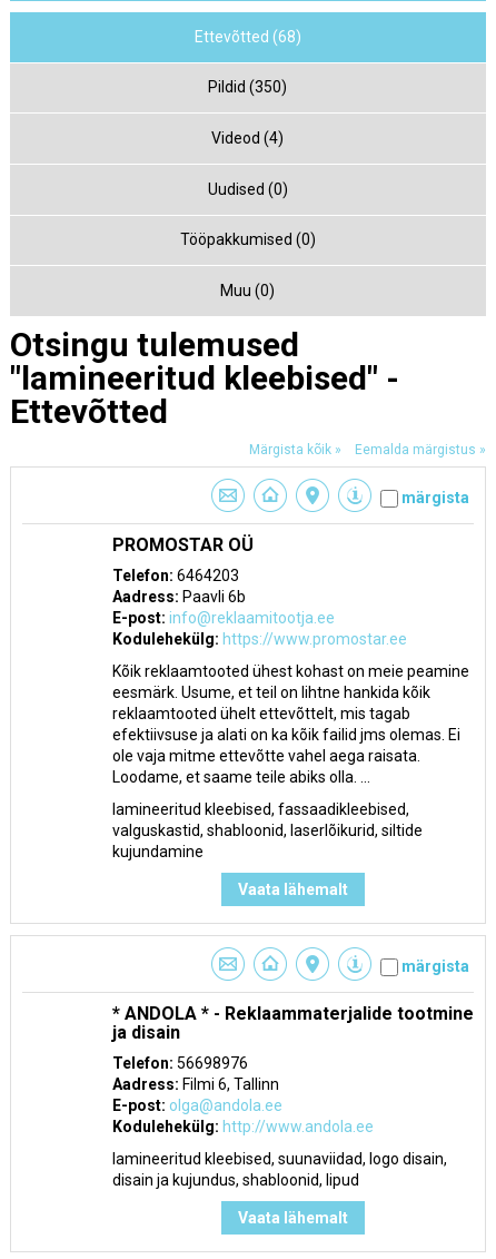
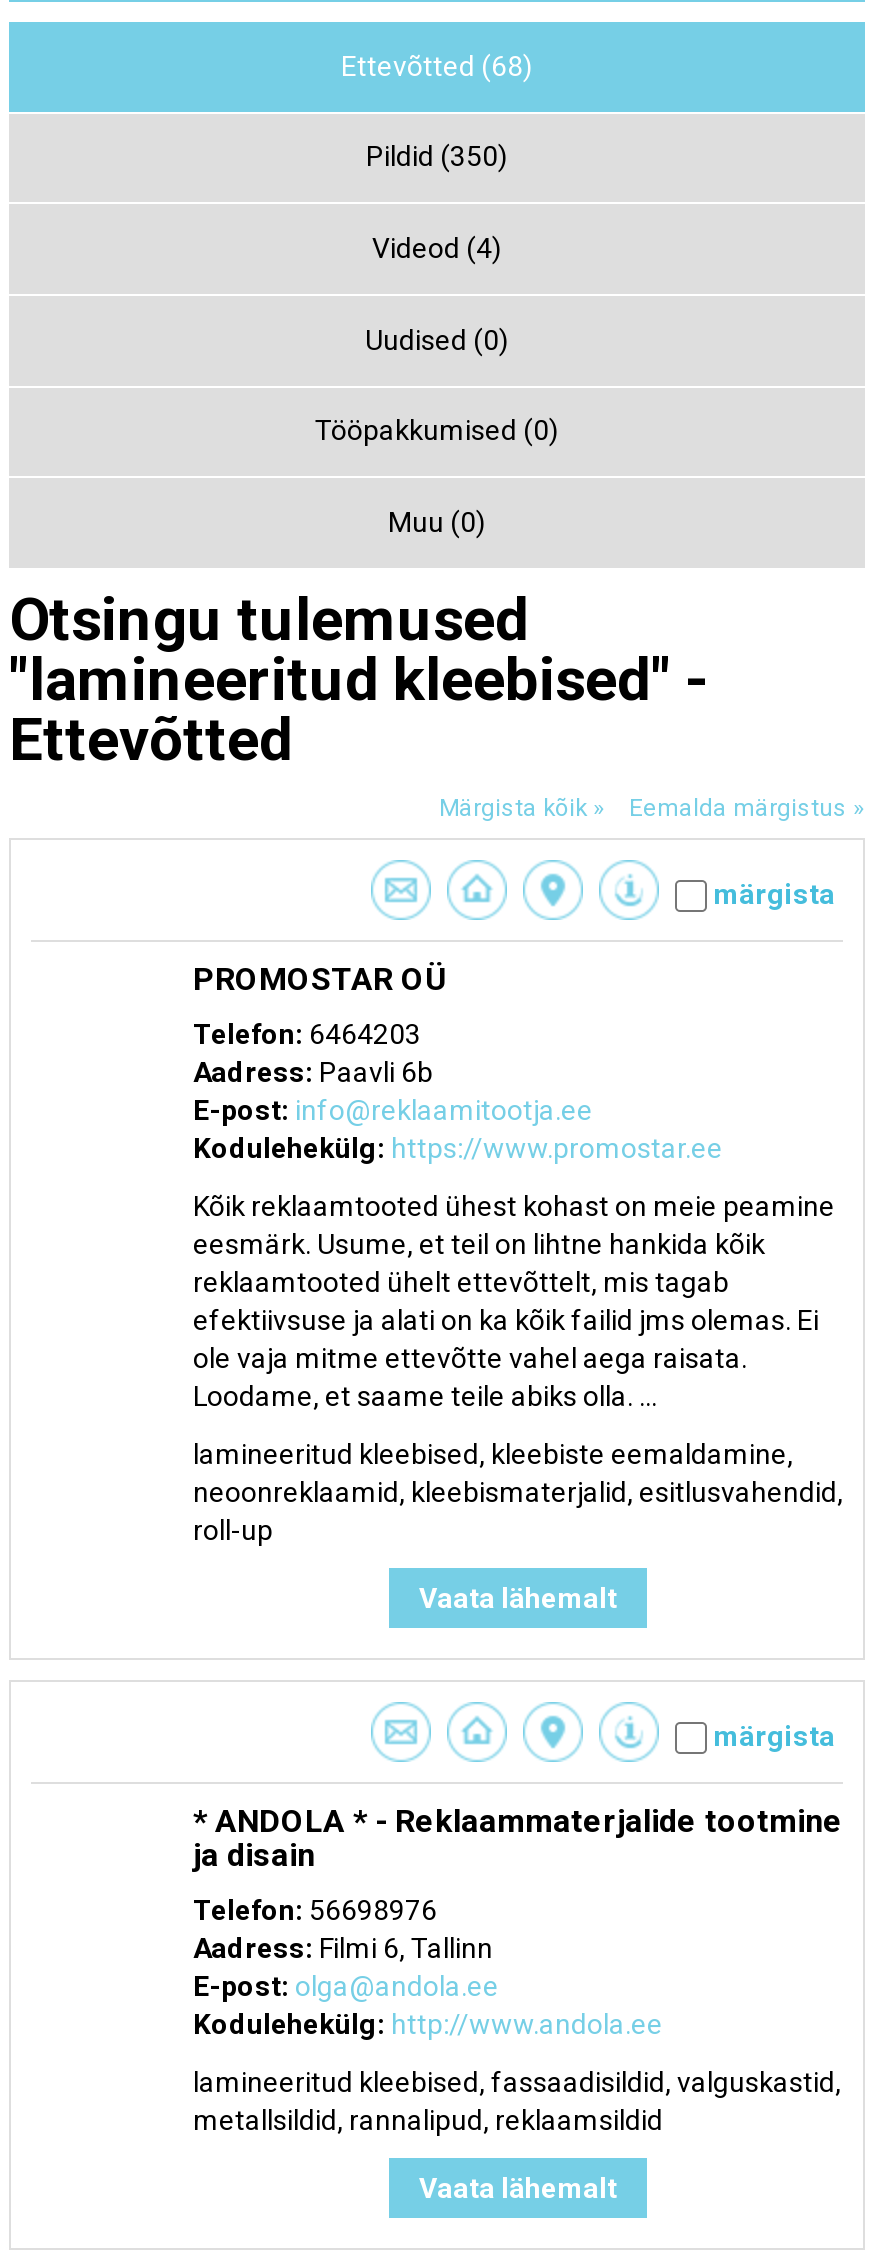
[112,800,423,860] lamineeritud kleebised, fassaadikleebised, | valguskastid, shabloonid, laserlõikurid, siltide | kujundamine -> [193,1438,843,1546] lamineeritud kleebised, kleebiste eemaldamine, | neoonreklaamid, kleebismaterjalid, esitlusvahendid, | roll-up
[112,1150,447,1189] lamineeritud kleebised, suunaviidad, logo disain, | disain ja kujundus, shabloonid, lipud -> [193,2066,841,2136] lamineeritud kleebised, fassaadisildid, valguskastid, | metallsildid, rannalipud, reklaamsildid

